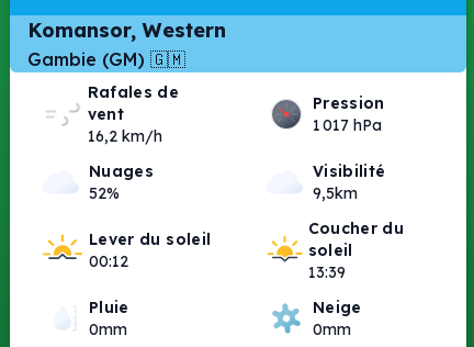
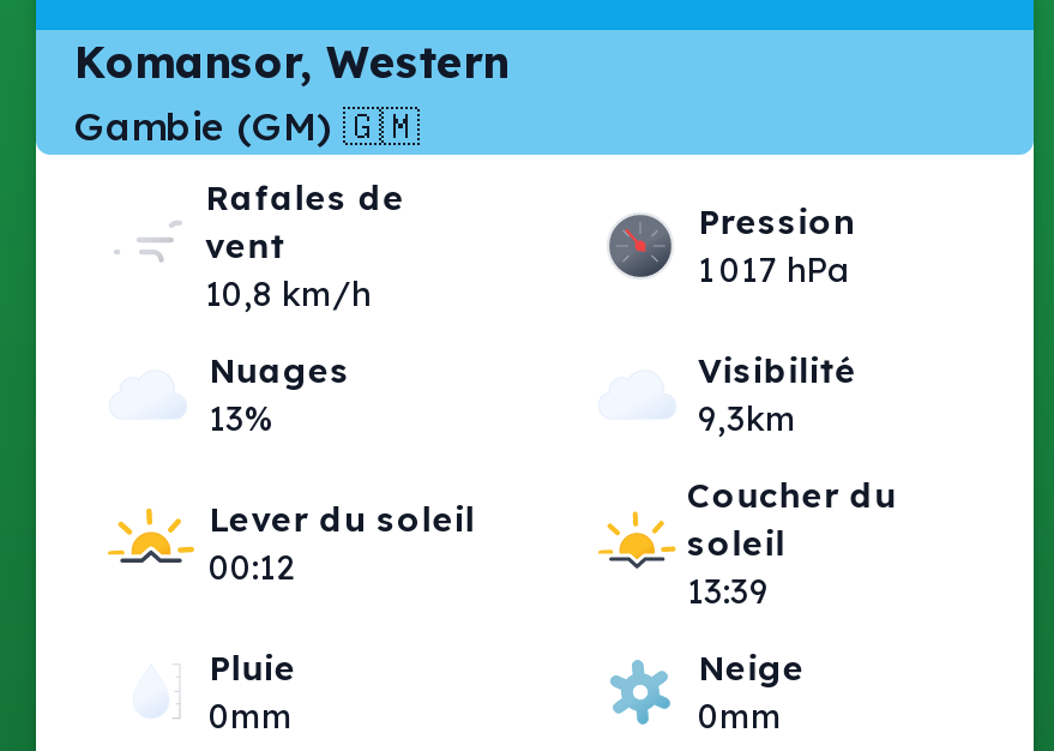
[87,126,162,146] 16,2 km/h -> [205,272,371,316] 10,8 km/h
[89,183,120,203] 52% -> [209,397,273,440] 13%
[313,183,358,203] 9,5km -> [698,397,796,440] 9,3km

